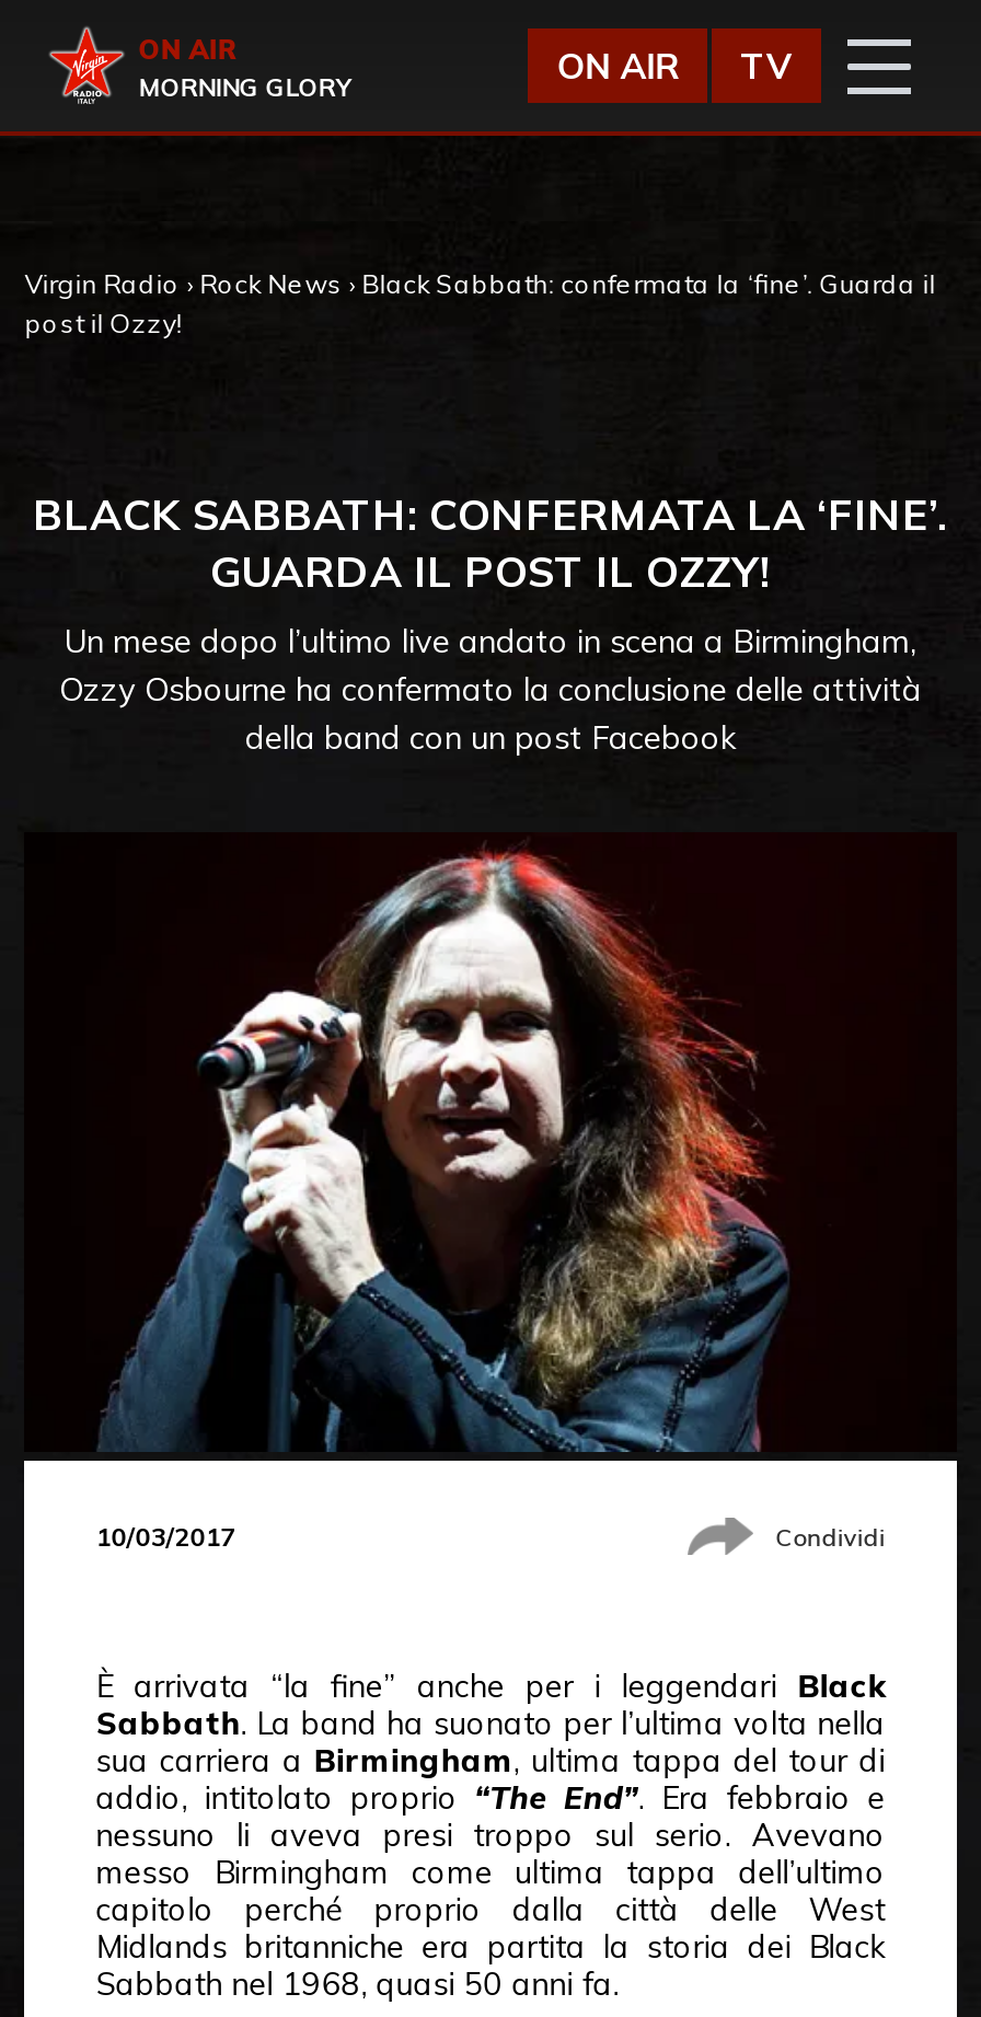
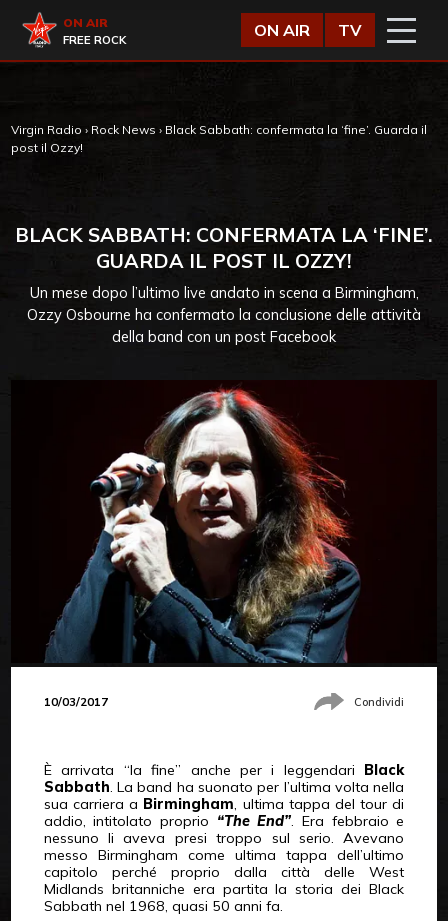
[138,72,351,103] MORNING GLORY -> [63,33,126,47] FREE ROCK

